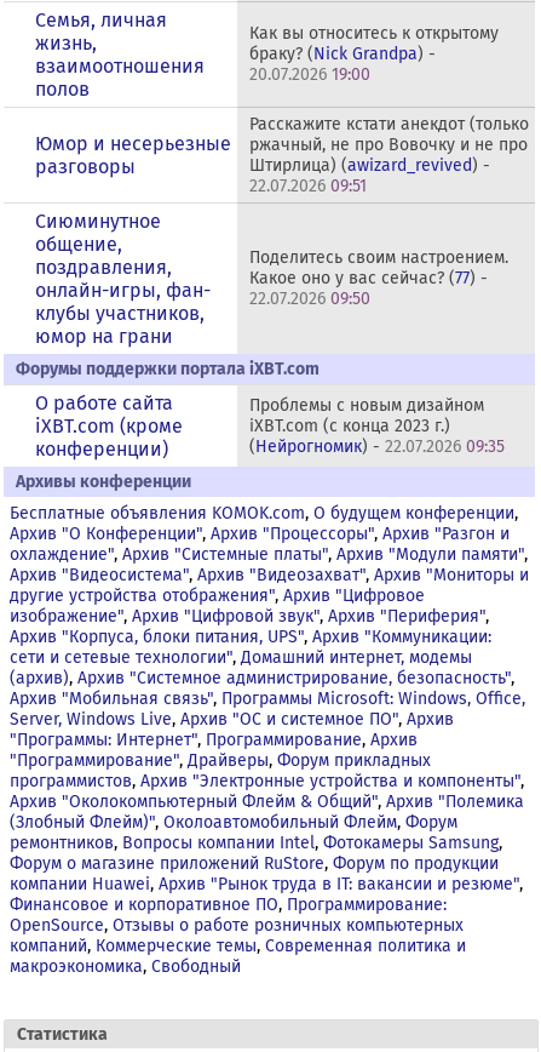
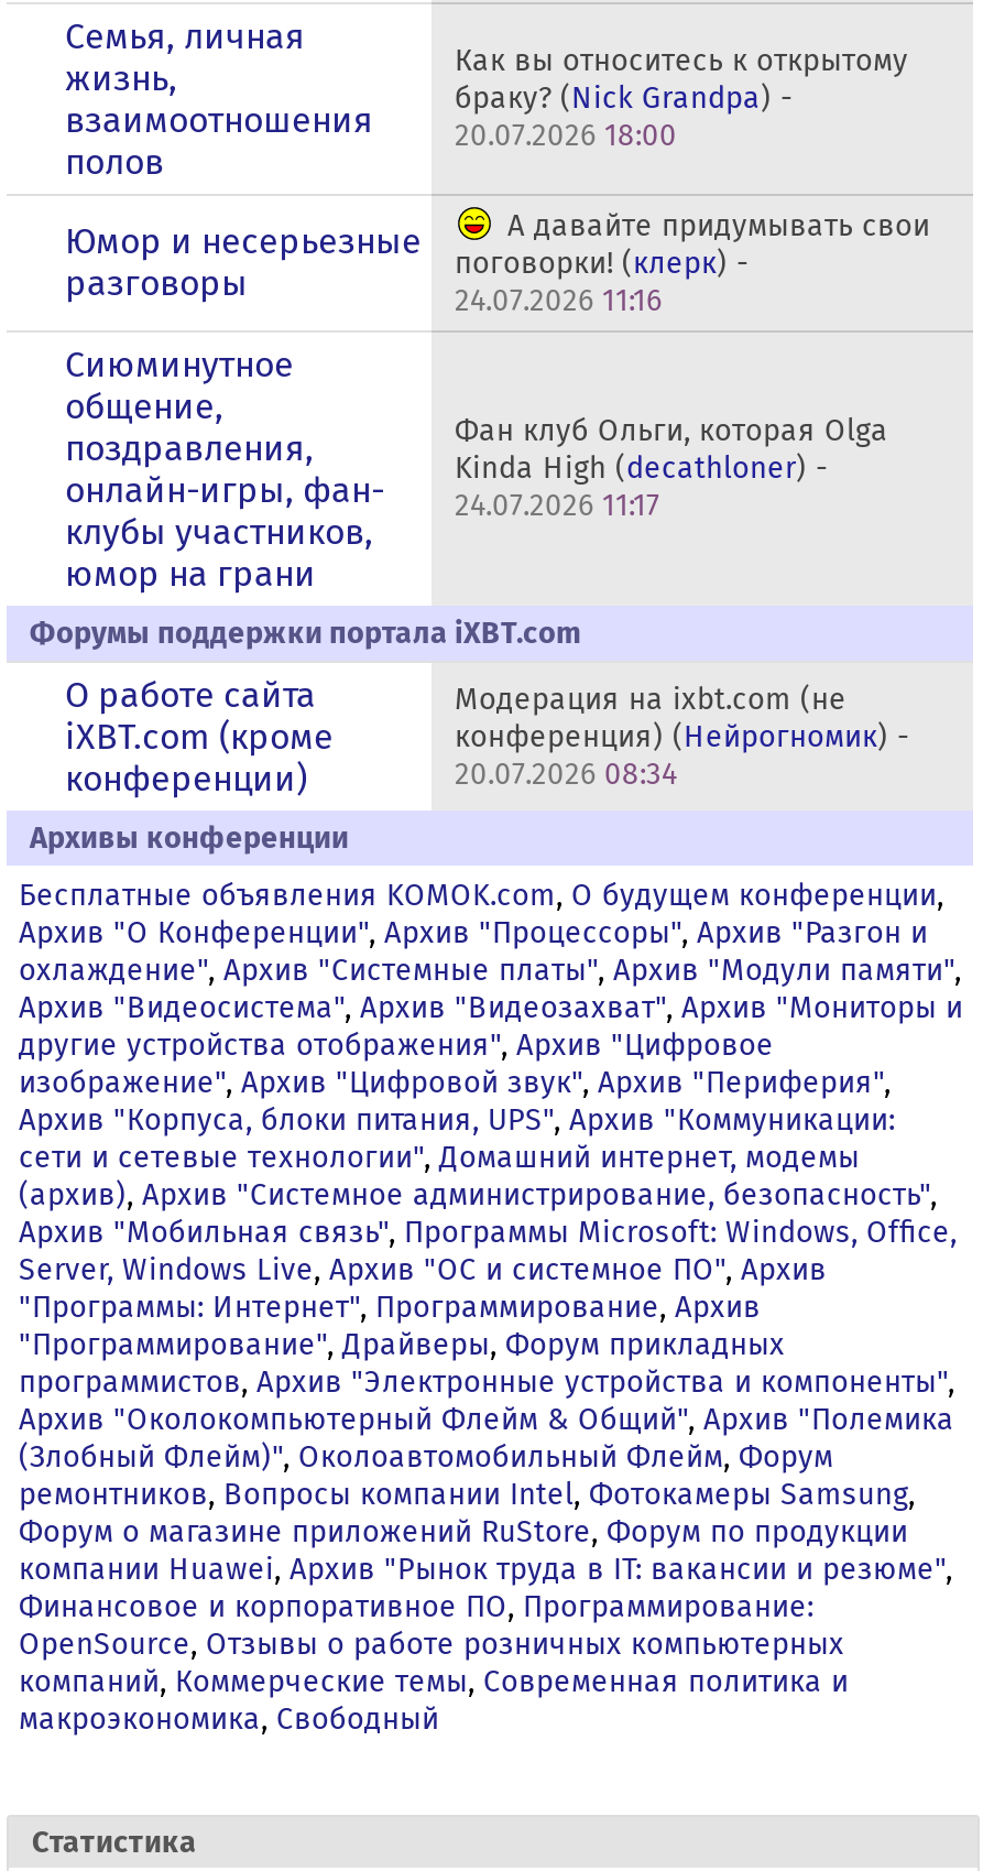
[250,64,371,85] 20.07.2026 19:00 -> [455,117,677,154] 20.07.2026 18:00
[250,114,530,196] Расскажите кстати анекдот (только | ржачный, не про Вовочку и не про | Штирлица) (awizard_revived) - | 22.07.2026 09:51 -> [455,207,930,319] А давайте придумывать свои | поговорки! (клерк) - | 24.07.2026 11:16
[250,247,509,309] Поделитесь своим настроением. | Какое оно у вас сейчас? (77) - | 22.07.2026 09:50 -> [455,412,888,524] Фан клуб Ольги, которая Olga | Kinda High (decathloner) - | 24.07.2026 11:17
[250,395,505,457] Проблемы с новым дизайном | iXBT.com (с конца 2023 г.) | (Нейрогномик) - 22.07.2026 09:35 -> [455,681,910,793] Модерация на ixbt.com (не | конференция) (Нейрогномик) - | 20.07.2026 08:34

